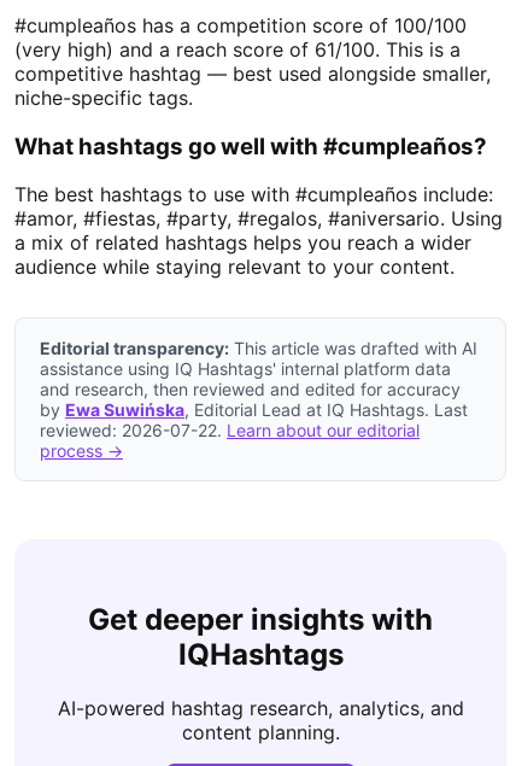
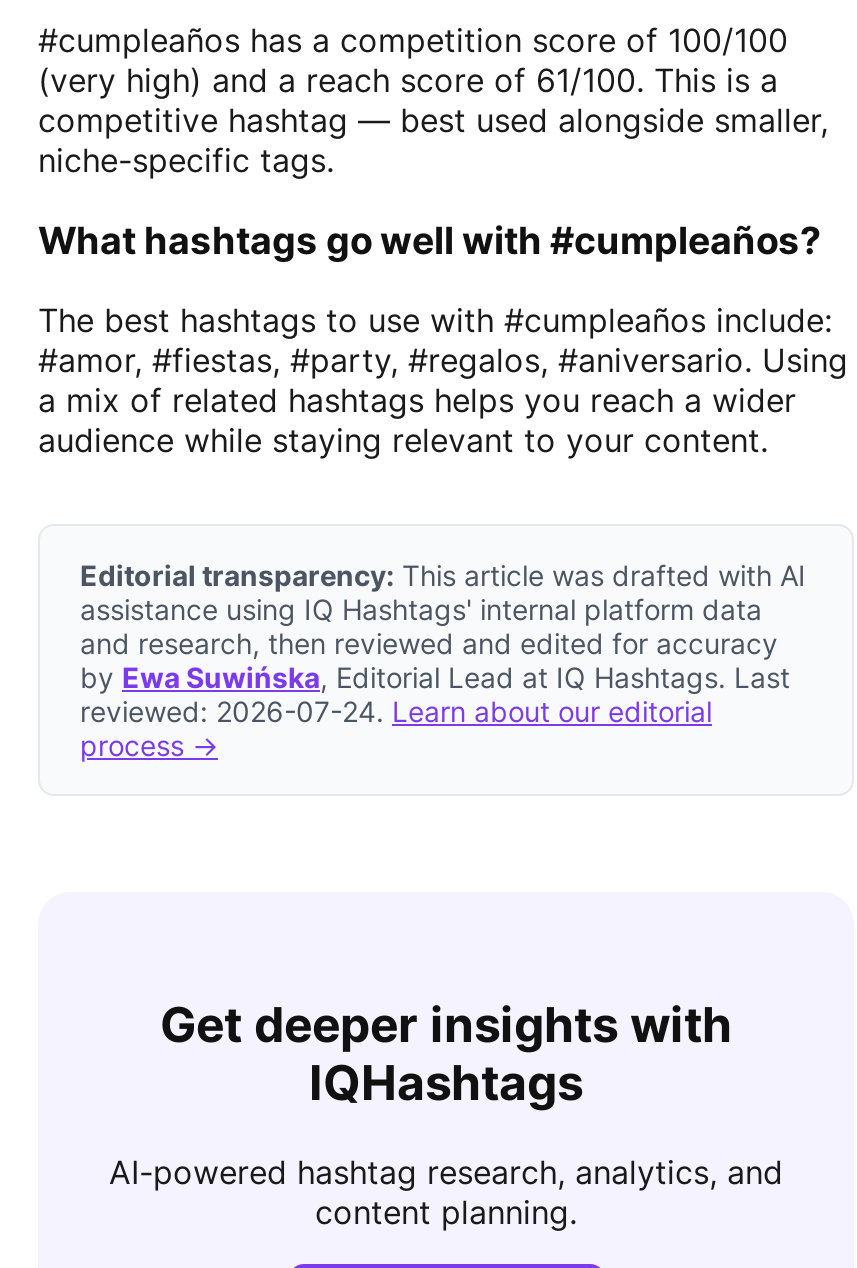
[40,420,420,441] reviewed: 2026-07-22. Learn about our editorial -> [80,695,712,729] reviewed: 2026-07-24. Learn about our editorial

